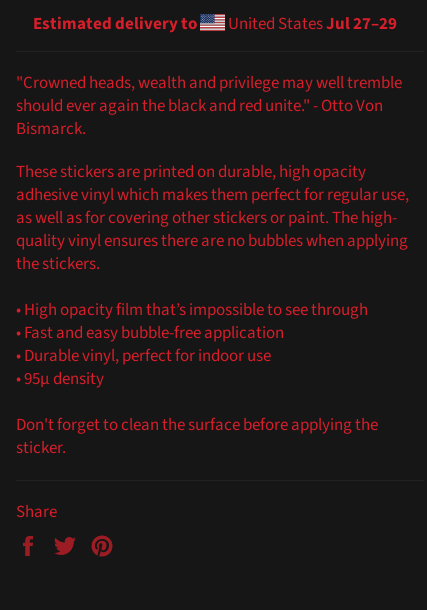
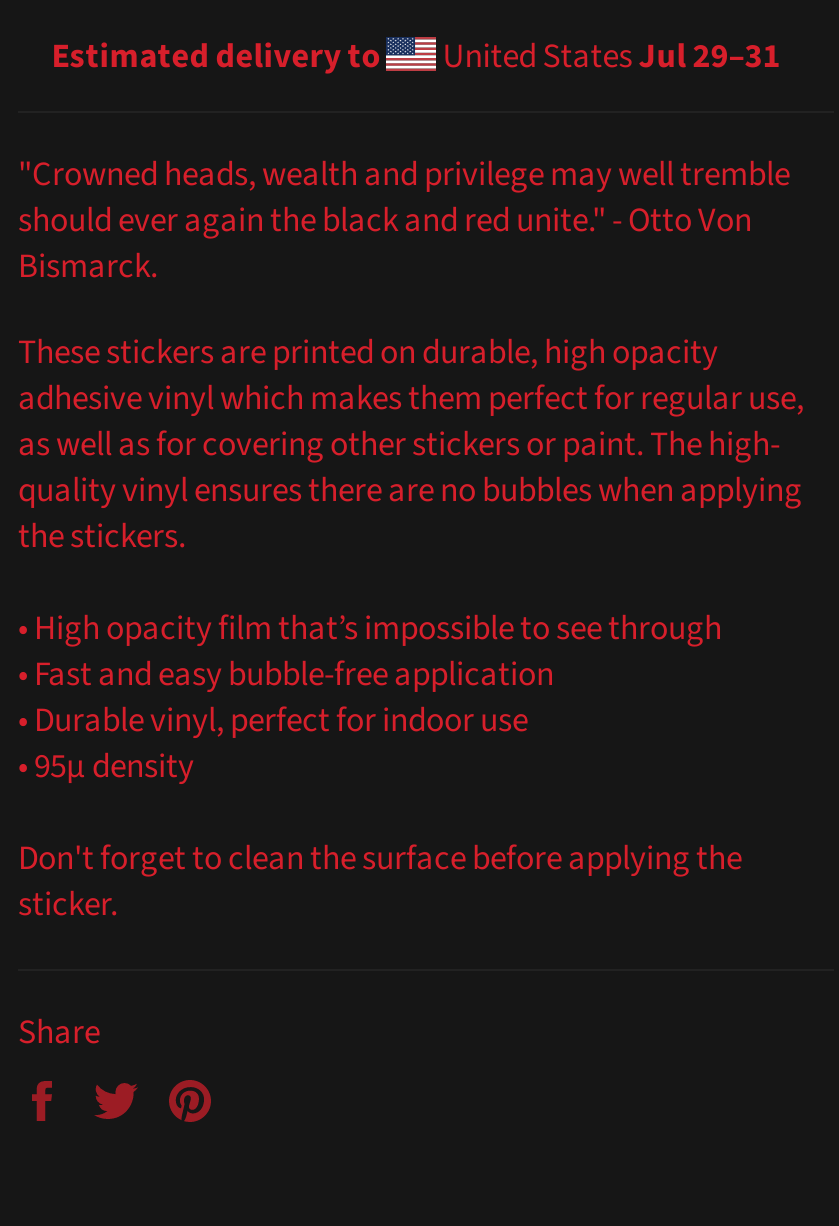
[225,12,397,36] United StatesJul 27–29 -> [436,32,780,80] United StatesJul 29–31

